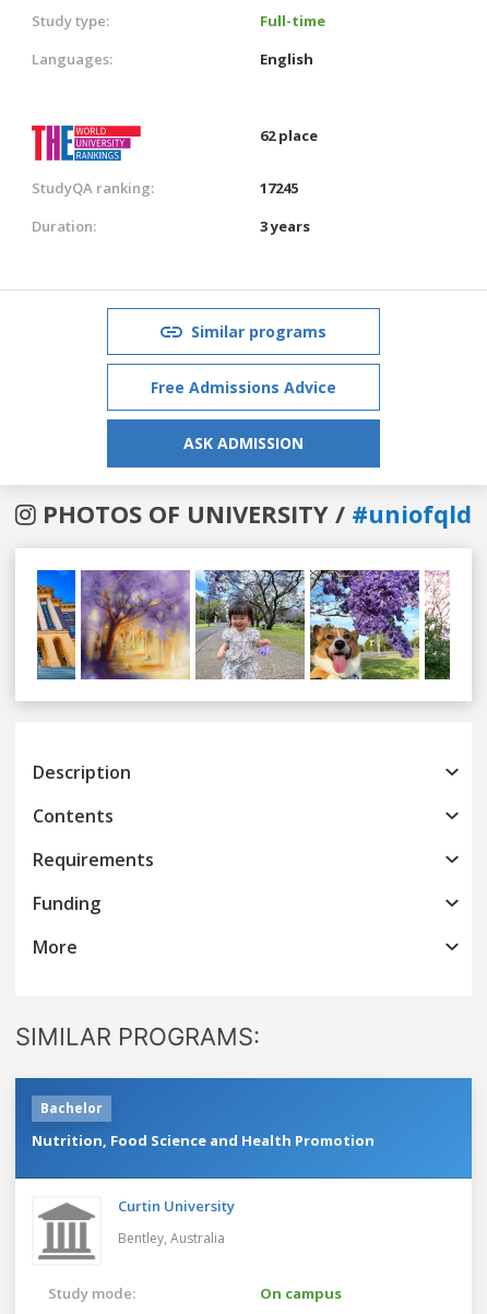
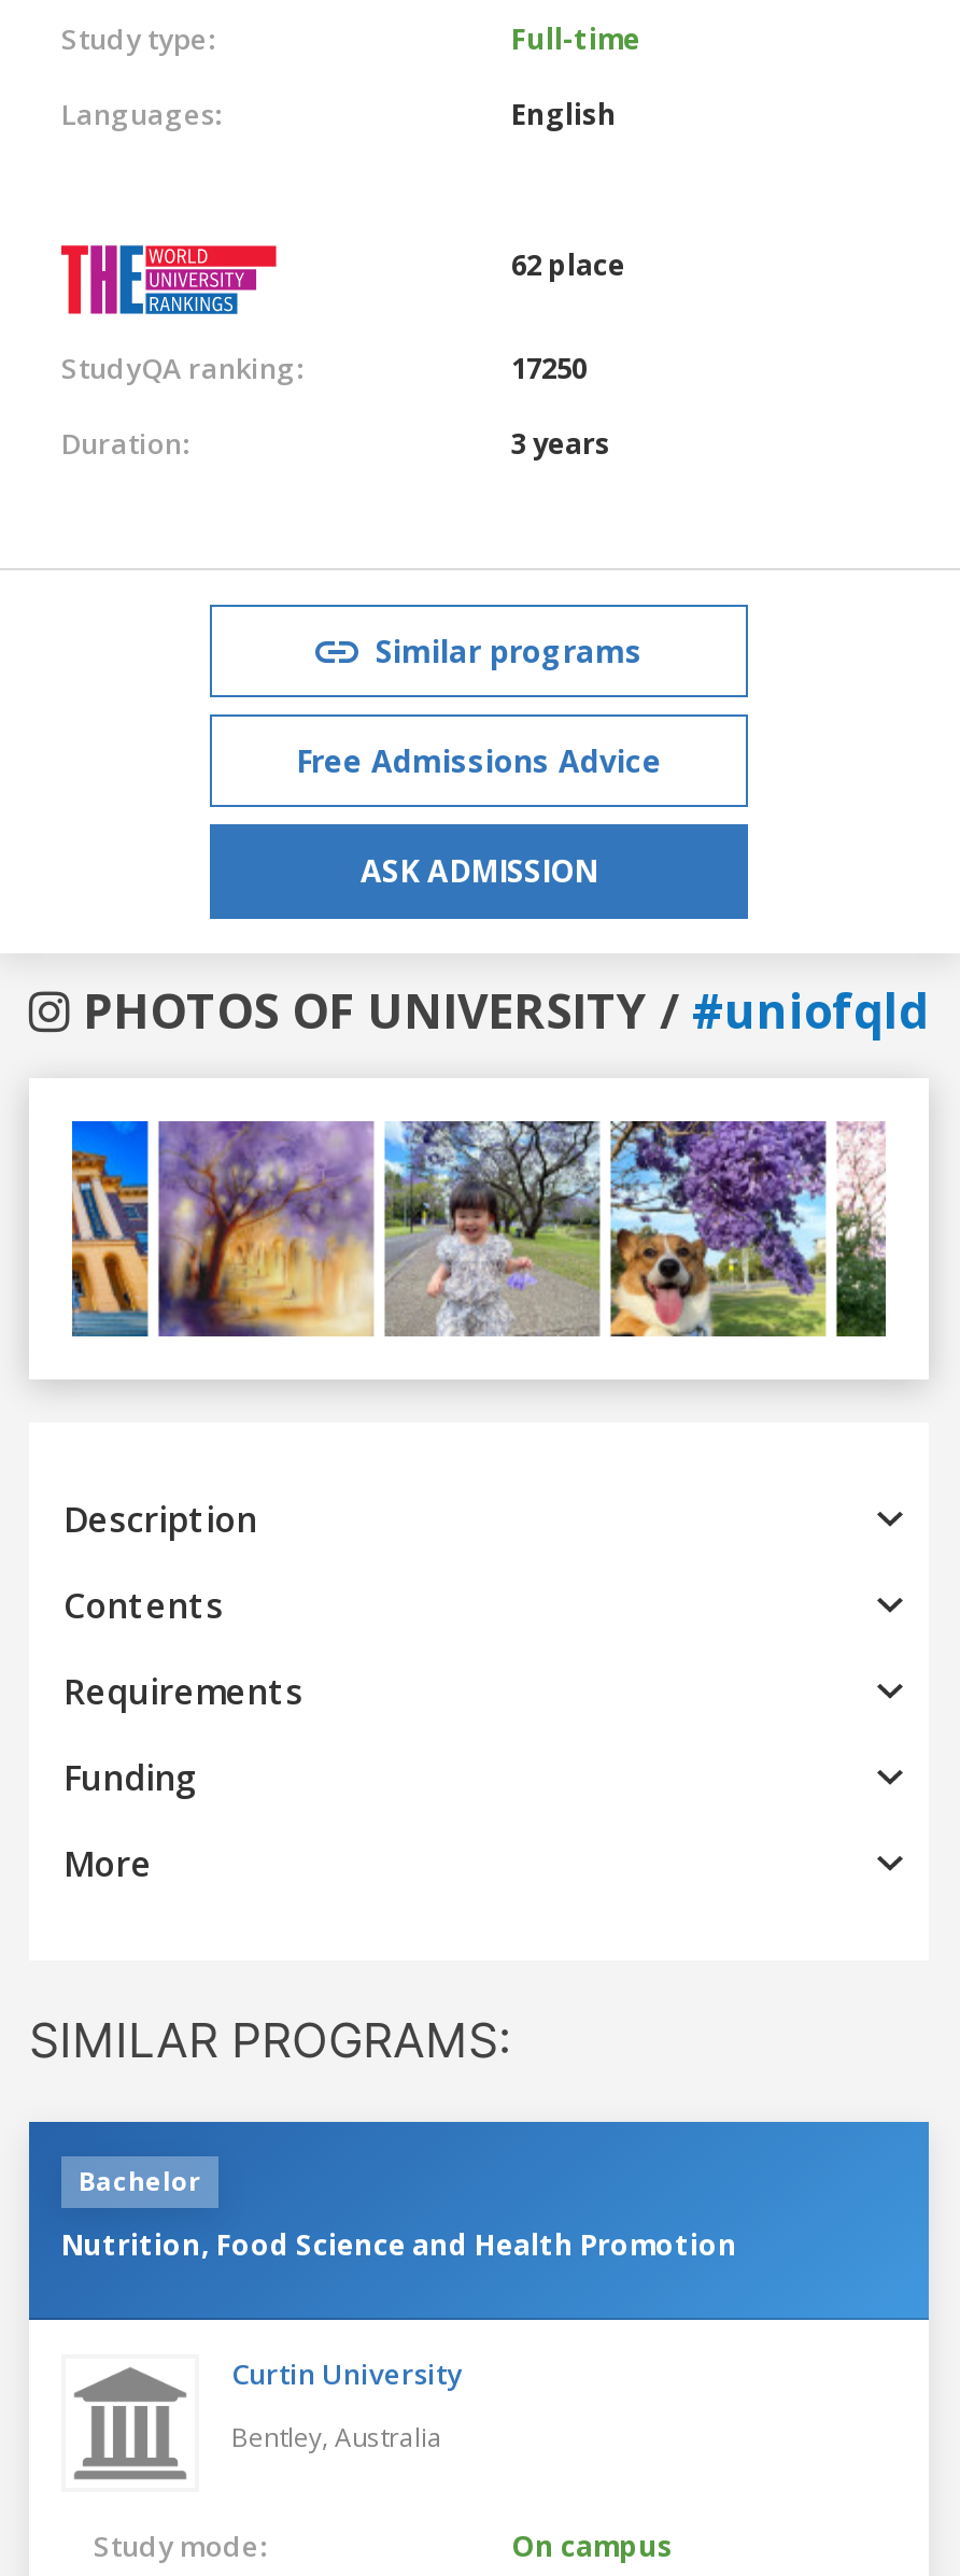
[260,178,298,197] 17245 -> [511,348,587,387] 17250

